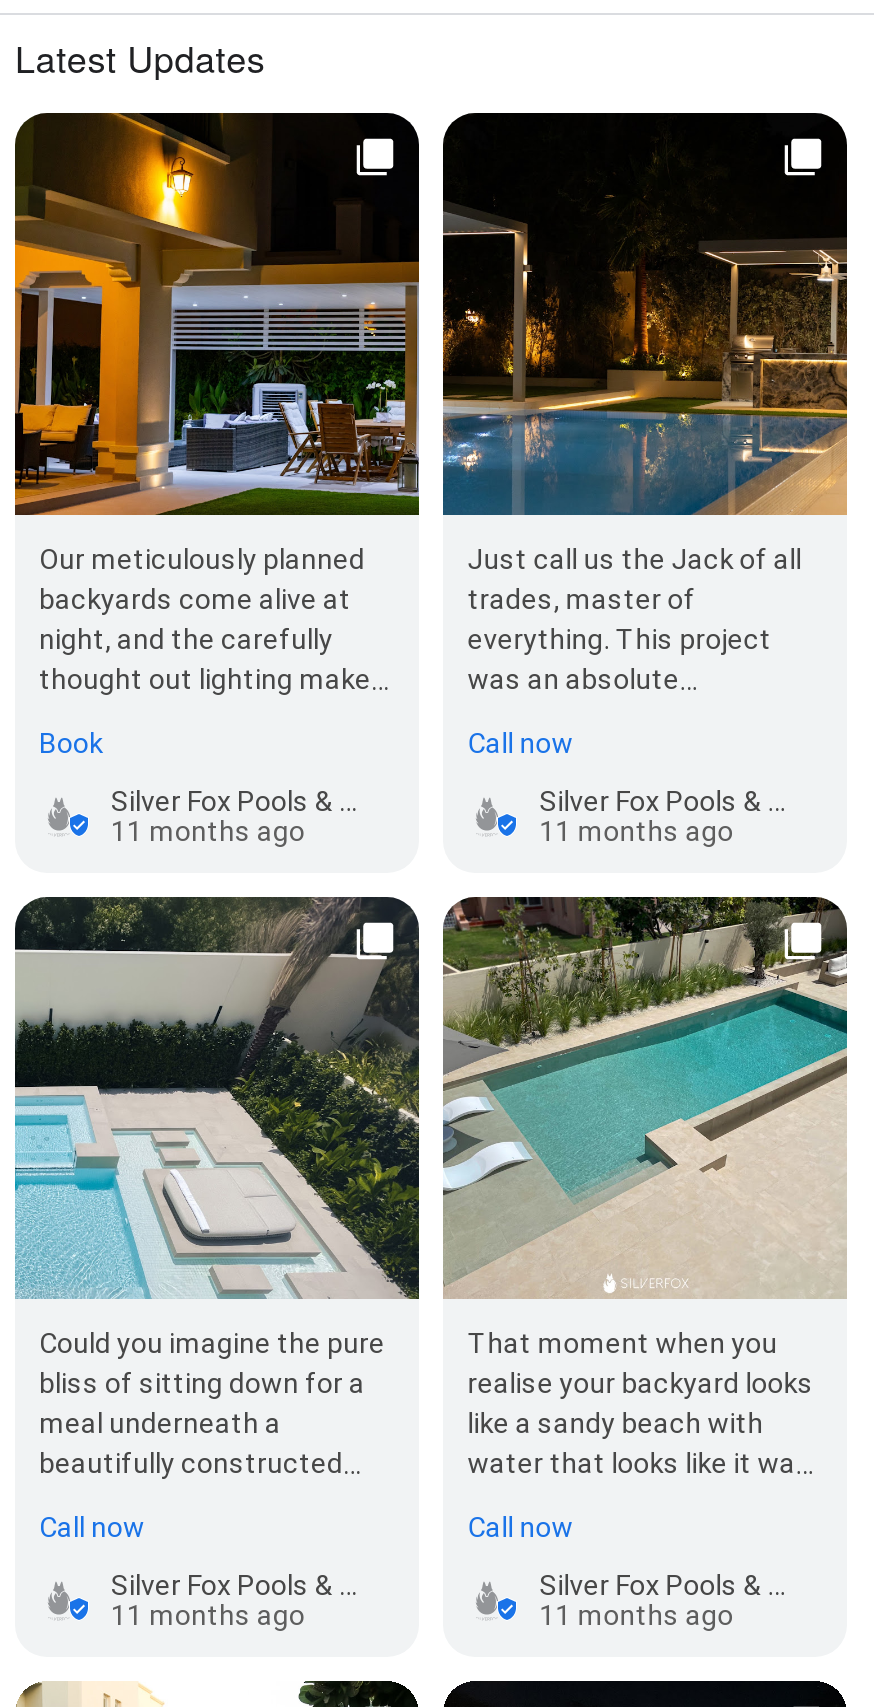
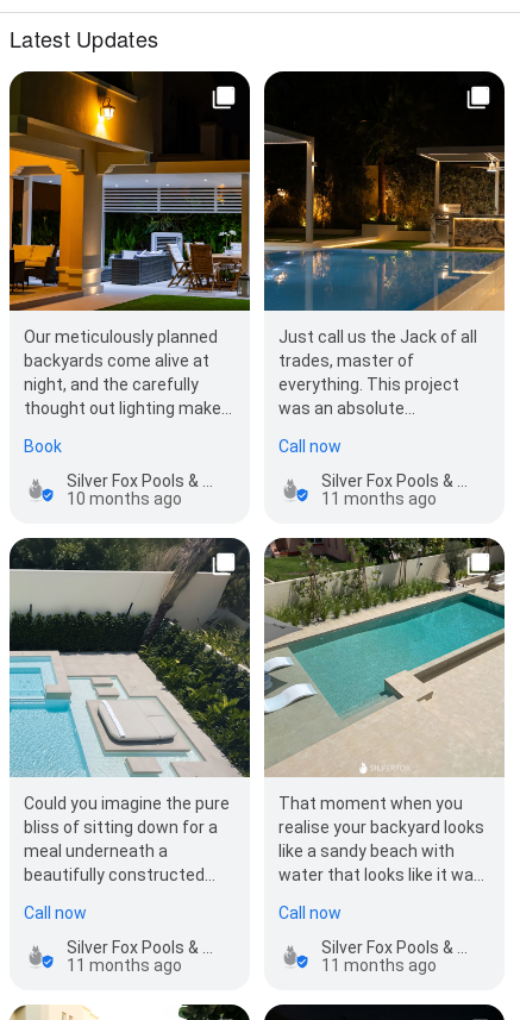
[111,816,305,848] 11 months ago -> [67,490,182,509] 10 months ago

